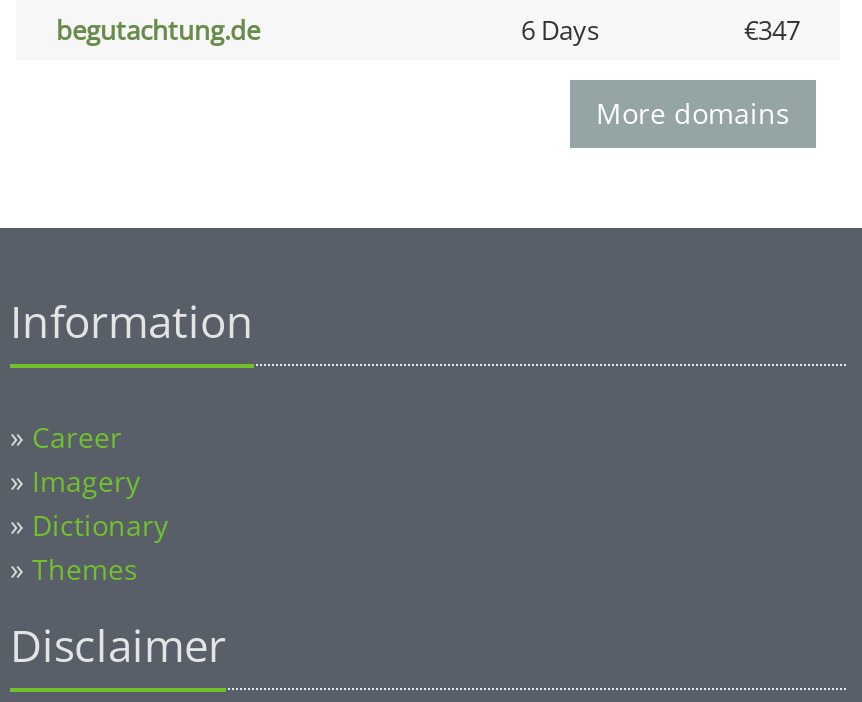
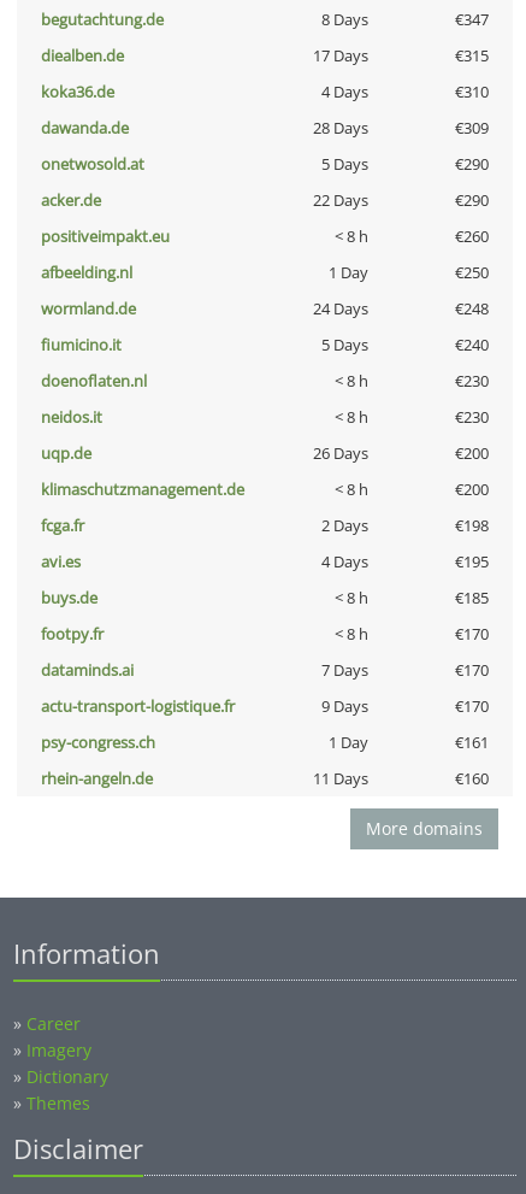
[521,12,599,48] 6 Days -> [321,8,368,30] 8 Days
none -> [41,45,489,789] diealben.de | 17 Days | €315 | koka36.de | 4 Days | €310 | dawanda.de | 28 Days | €309 | onetwosold.at | 5 Days | €290 | acker.de | 22 Days | €290 | positiveimpakt.eu | < 8 h | €260 | afbeelding.nl | 1 Day | €250 | wormland.de | 24 Days | €248 | fiumicino.it | 5 Days | €240 | doenoflaten.nl | < 8 h | €230 | neidos.it | < 8 h | €230 | uqp.de | 26 Days | €200 | klimaschutzmanagement.de | < 8 h | €200 | fcga.fr | 2 Days | €198 | avi.es | 4 Days | €195 | buys.de | < 8 h | €185 | footpy.fr | < 8 h | €170 | dataminds.ai | 7 Days | €170 | actu-transport-logistique.fr | 9 Days | €170 | psy-congress.ch | 1 Day | €161 | rhein-angeln.de | 11 Days | €160

